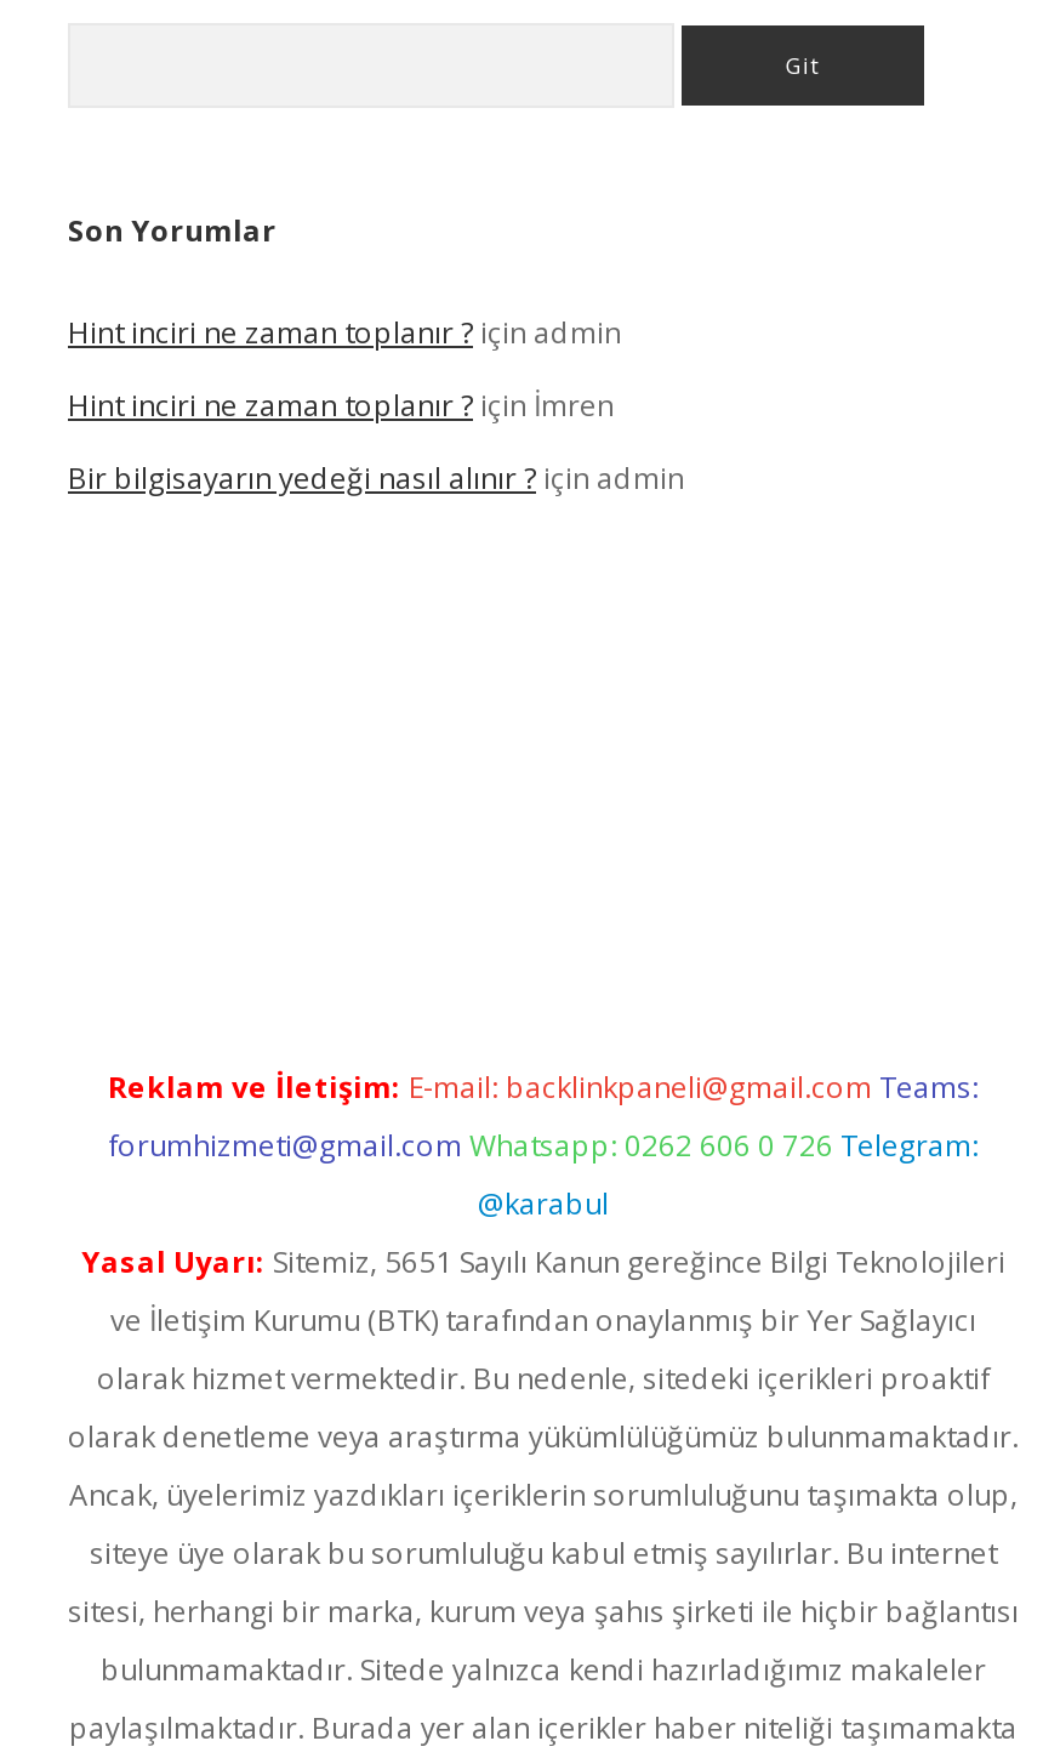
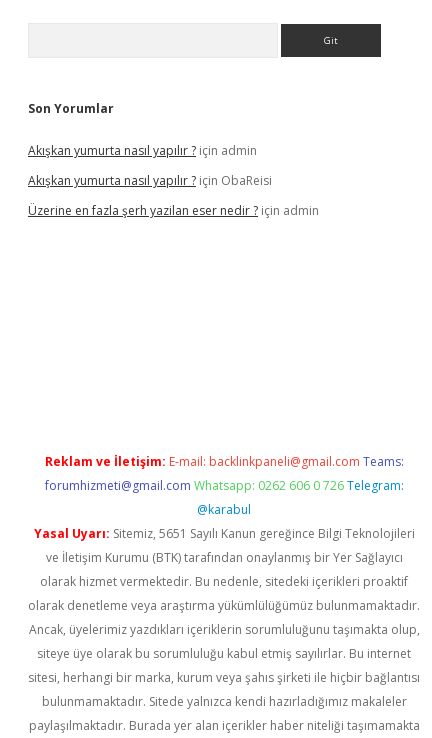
[68,312,621,353] Hint inciri ne zaman toplanır ? için admin -> [28,142,257,159] Akışkan yumurta nasıl yapılır ? için admin
[68,385,614,426] Hint inciri ne zaman toplanır ? için İmren -> [28,172,272,189] Akışkan yumurta nasıl yapılır ? için ObaReisi
[68,457,684,499] Bir bilgisayarın yedeği nasıl alınır ? için admin -> [28,202,319,219] Üzerine en fazla şerh yazilan eser nedir ? için admin

